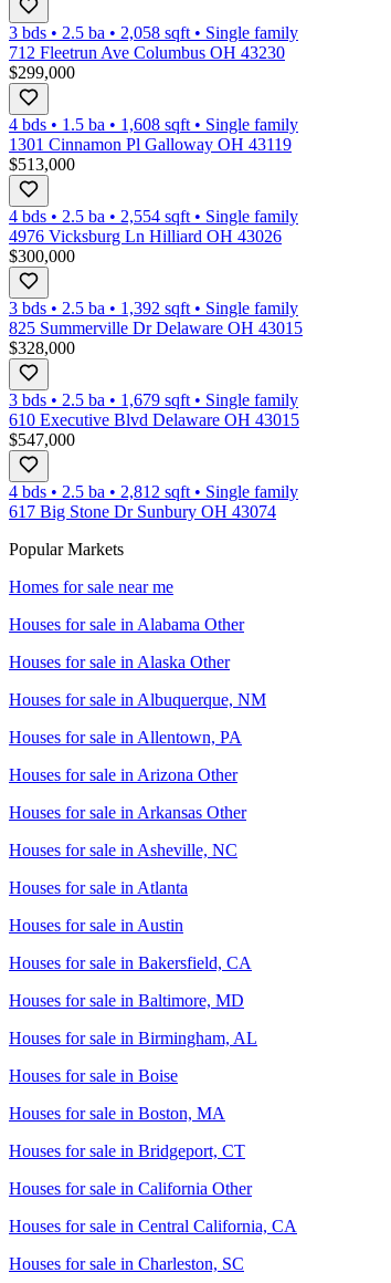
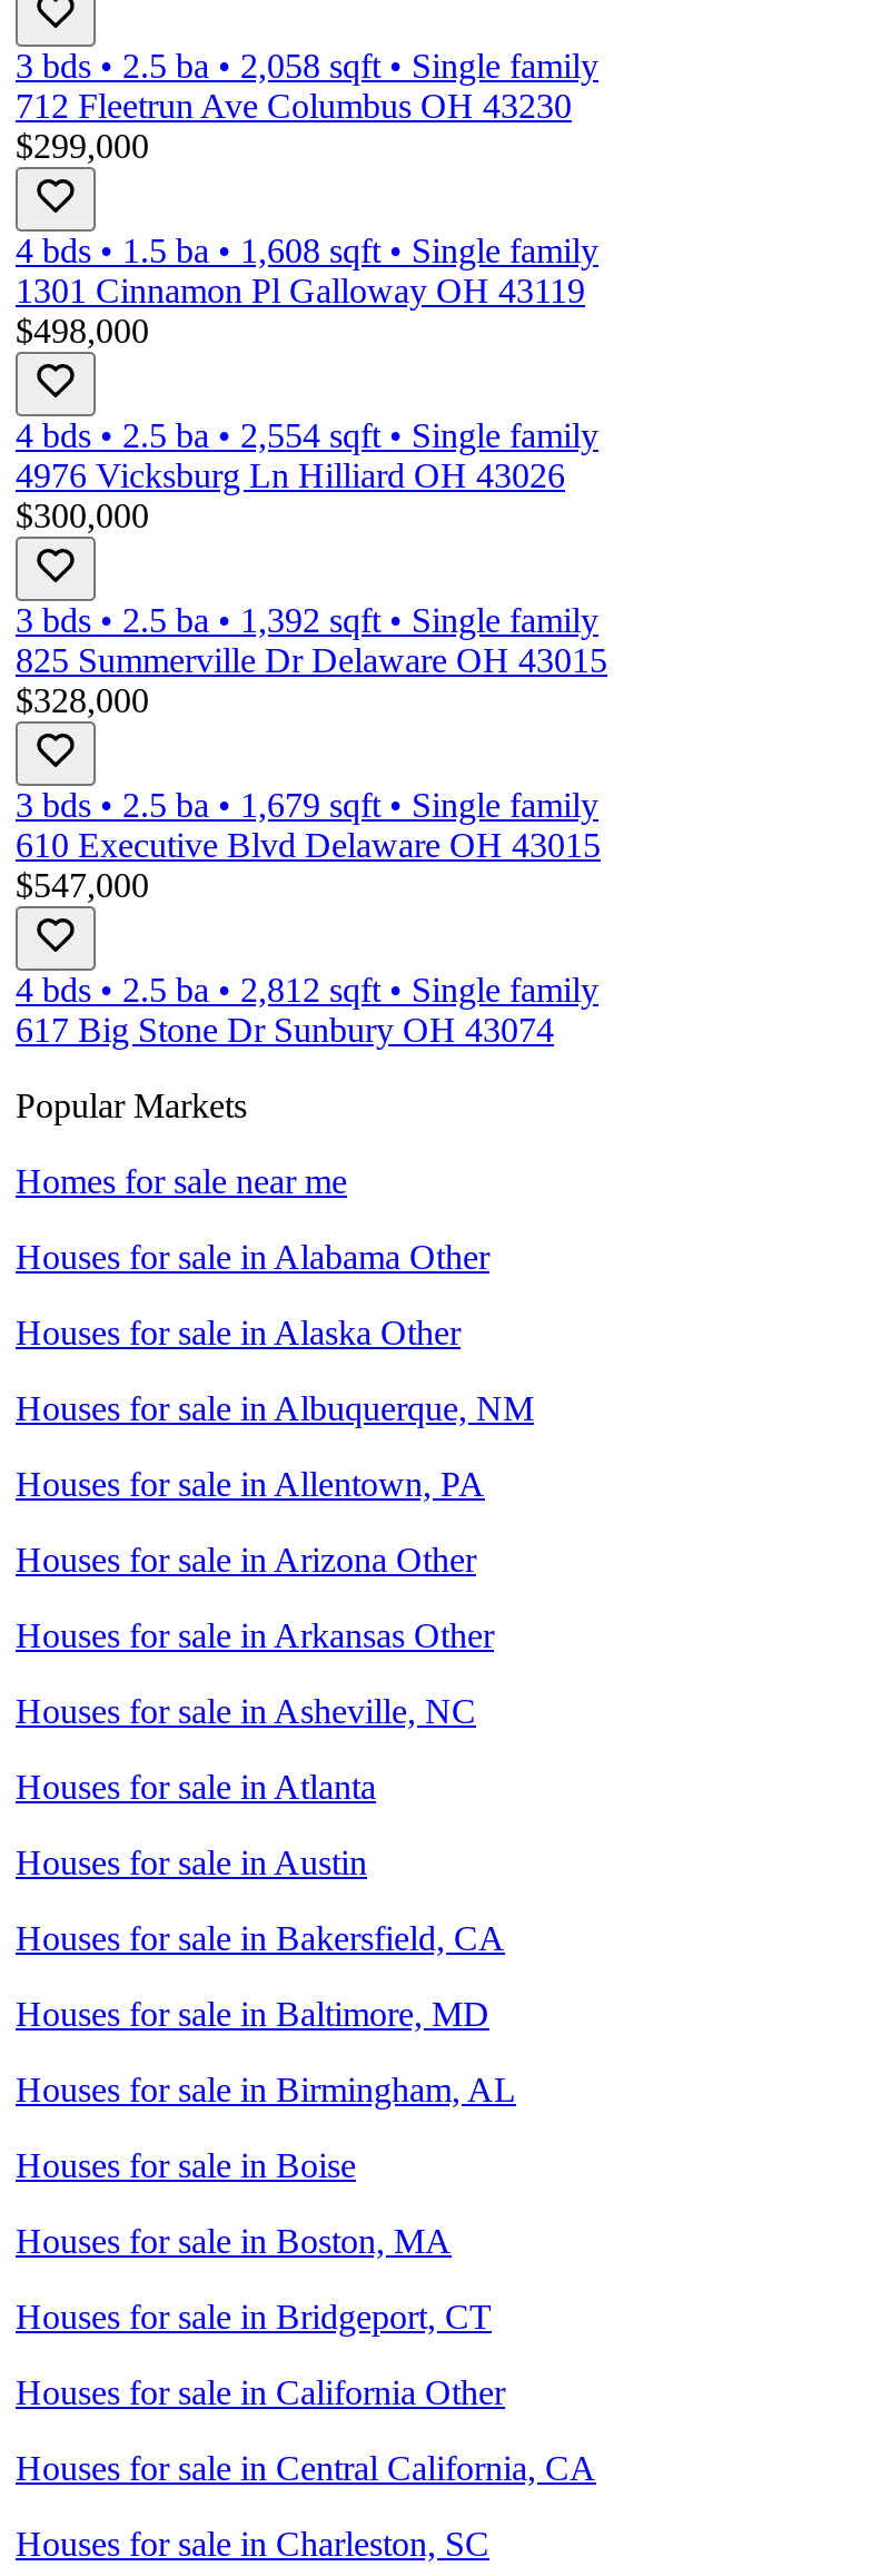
[9,155,75,174] $513,000 -> [16,312,149,350] $498,000

